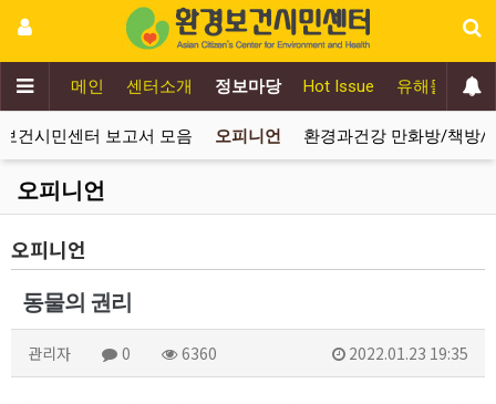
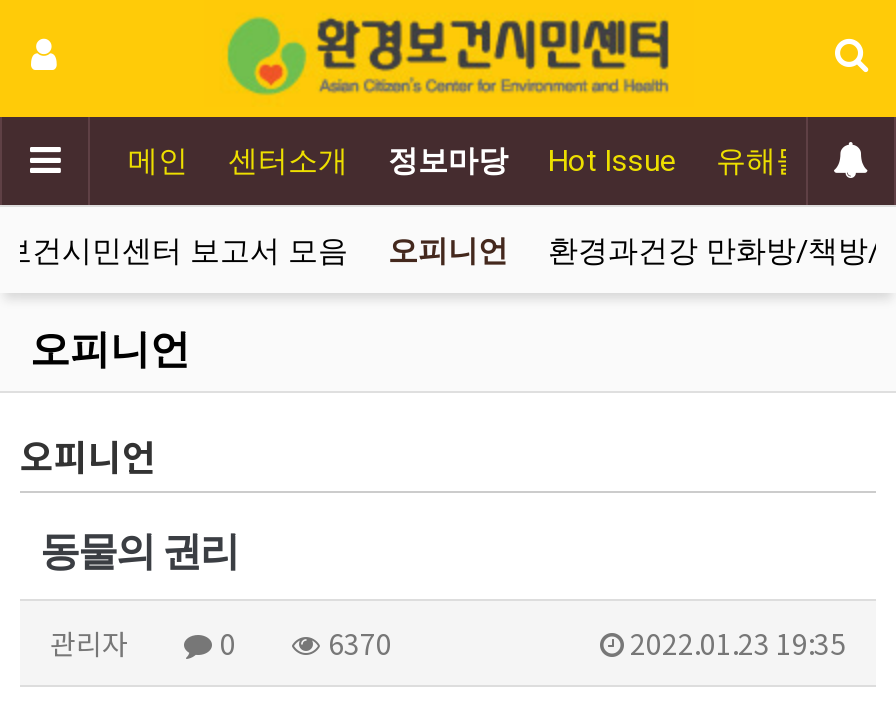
[117,342,217,364] 0 6360 -> [212,623,392,663] 0 6370

